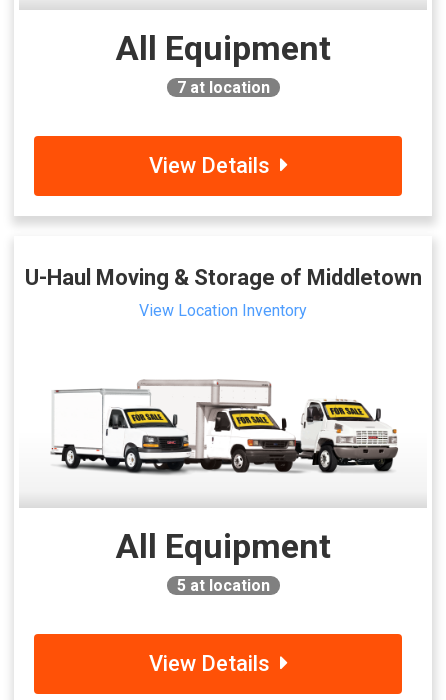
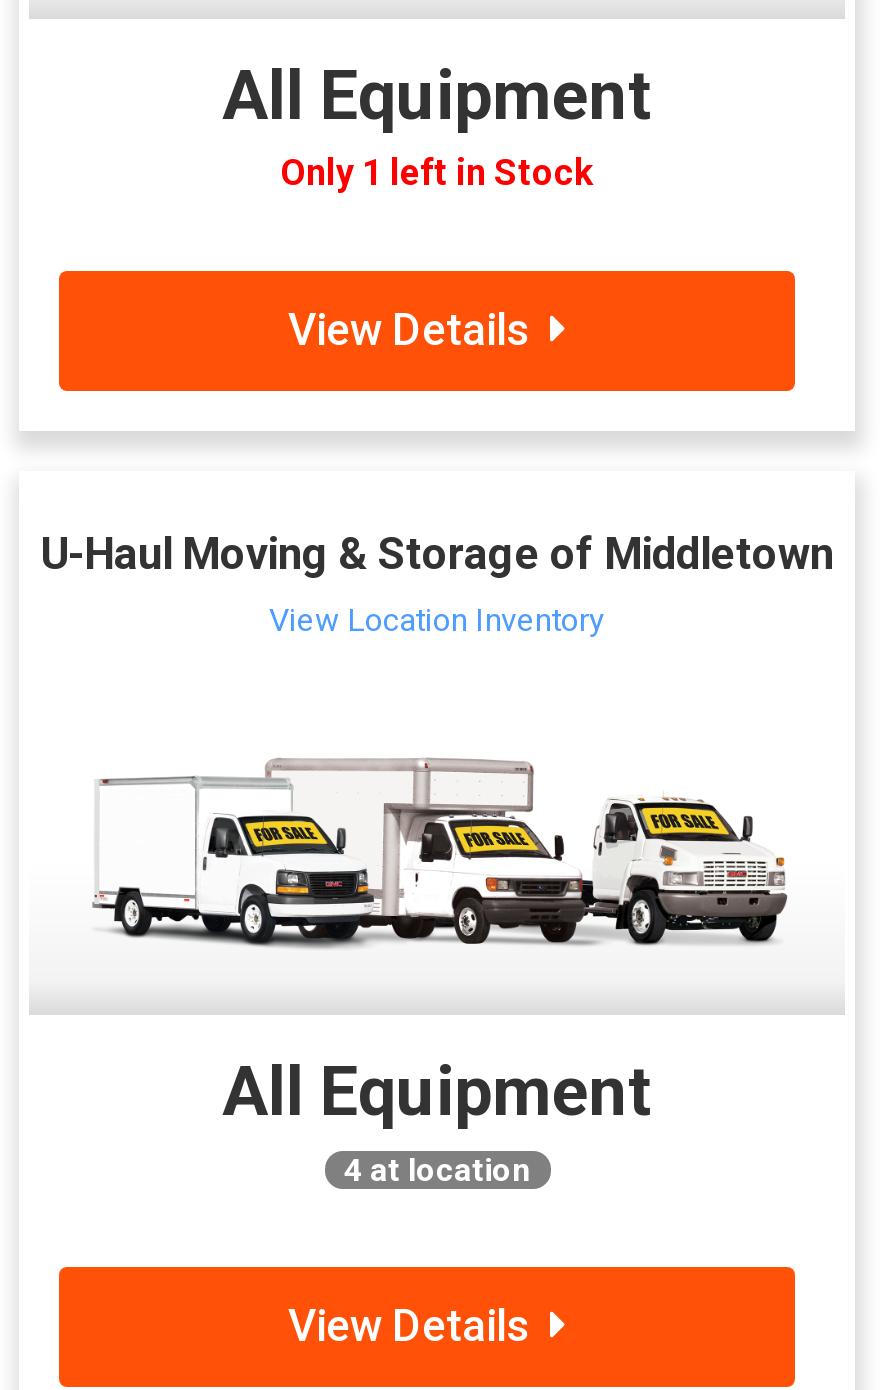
[176,78,269,97] 7at location -> [280,151,594,193] Only 1 left in Stock
[176,576,269,595] 5at location -> [344,1150,530,1188] 4at location

